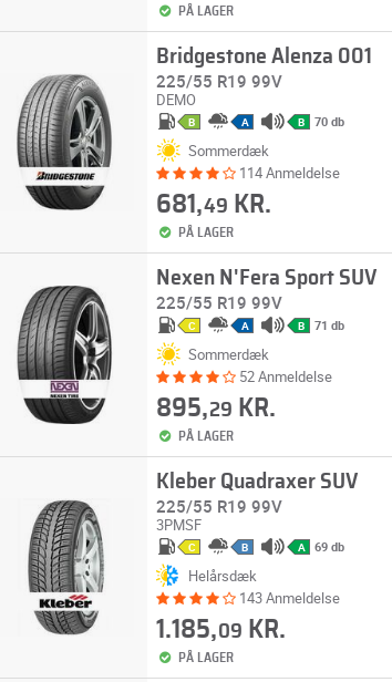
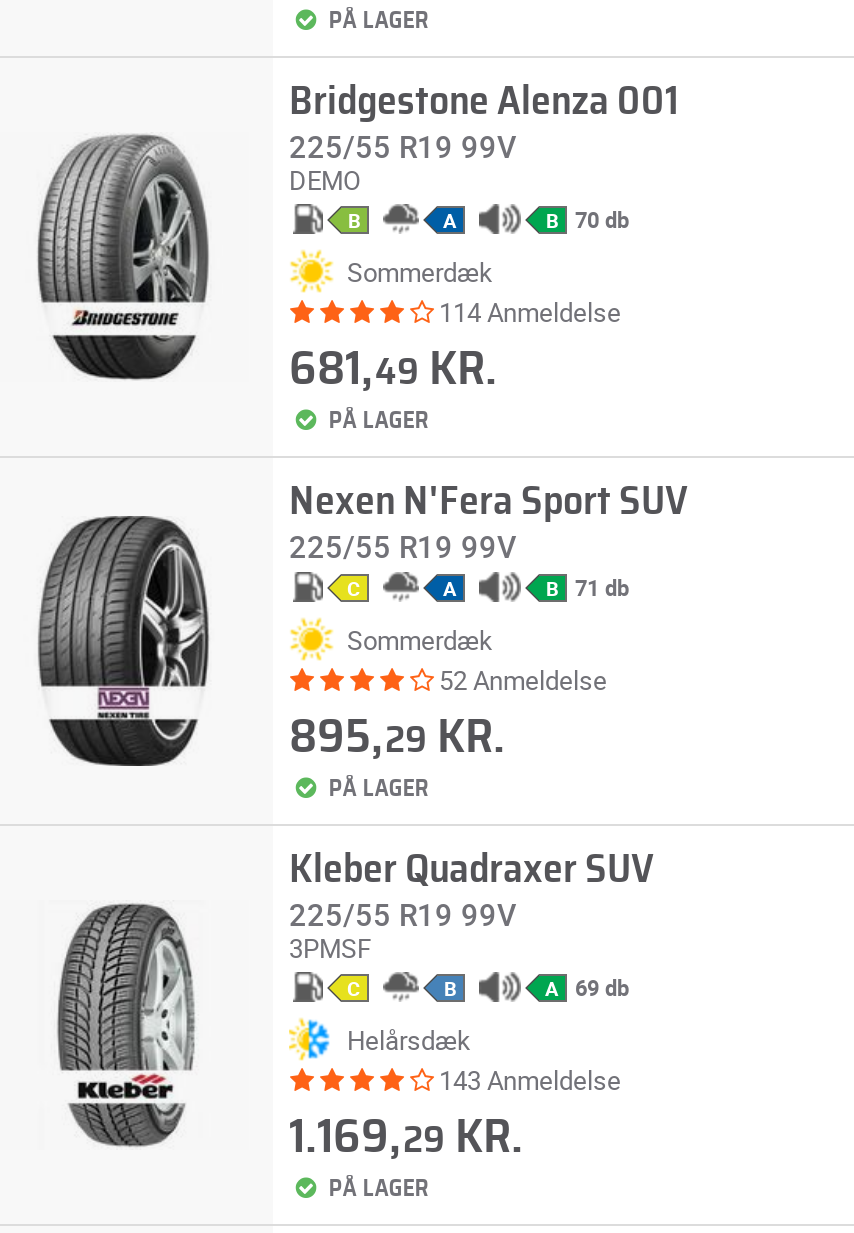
[156,617,286,643] 1.185,09 KR. -> [289,1114,523,1162] 1.169,29 KR.

